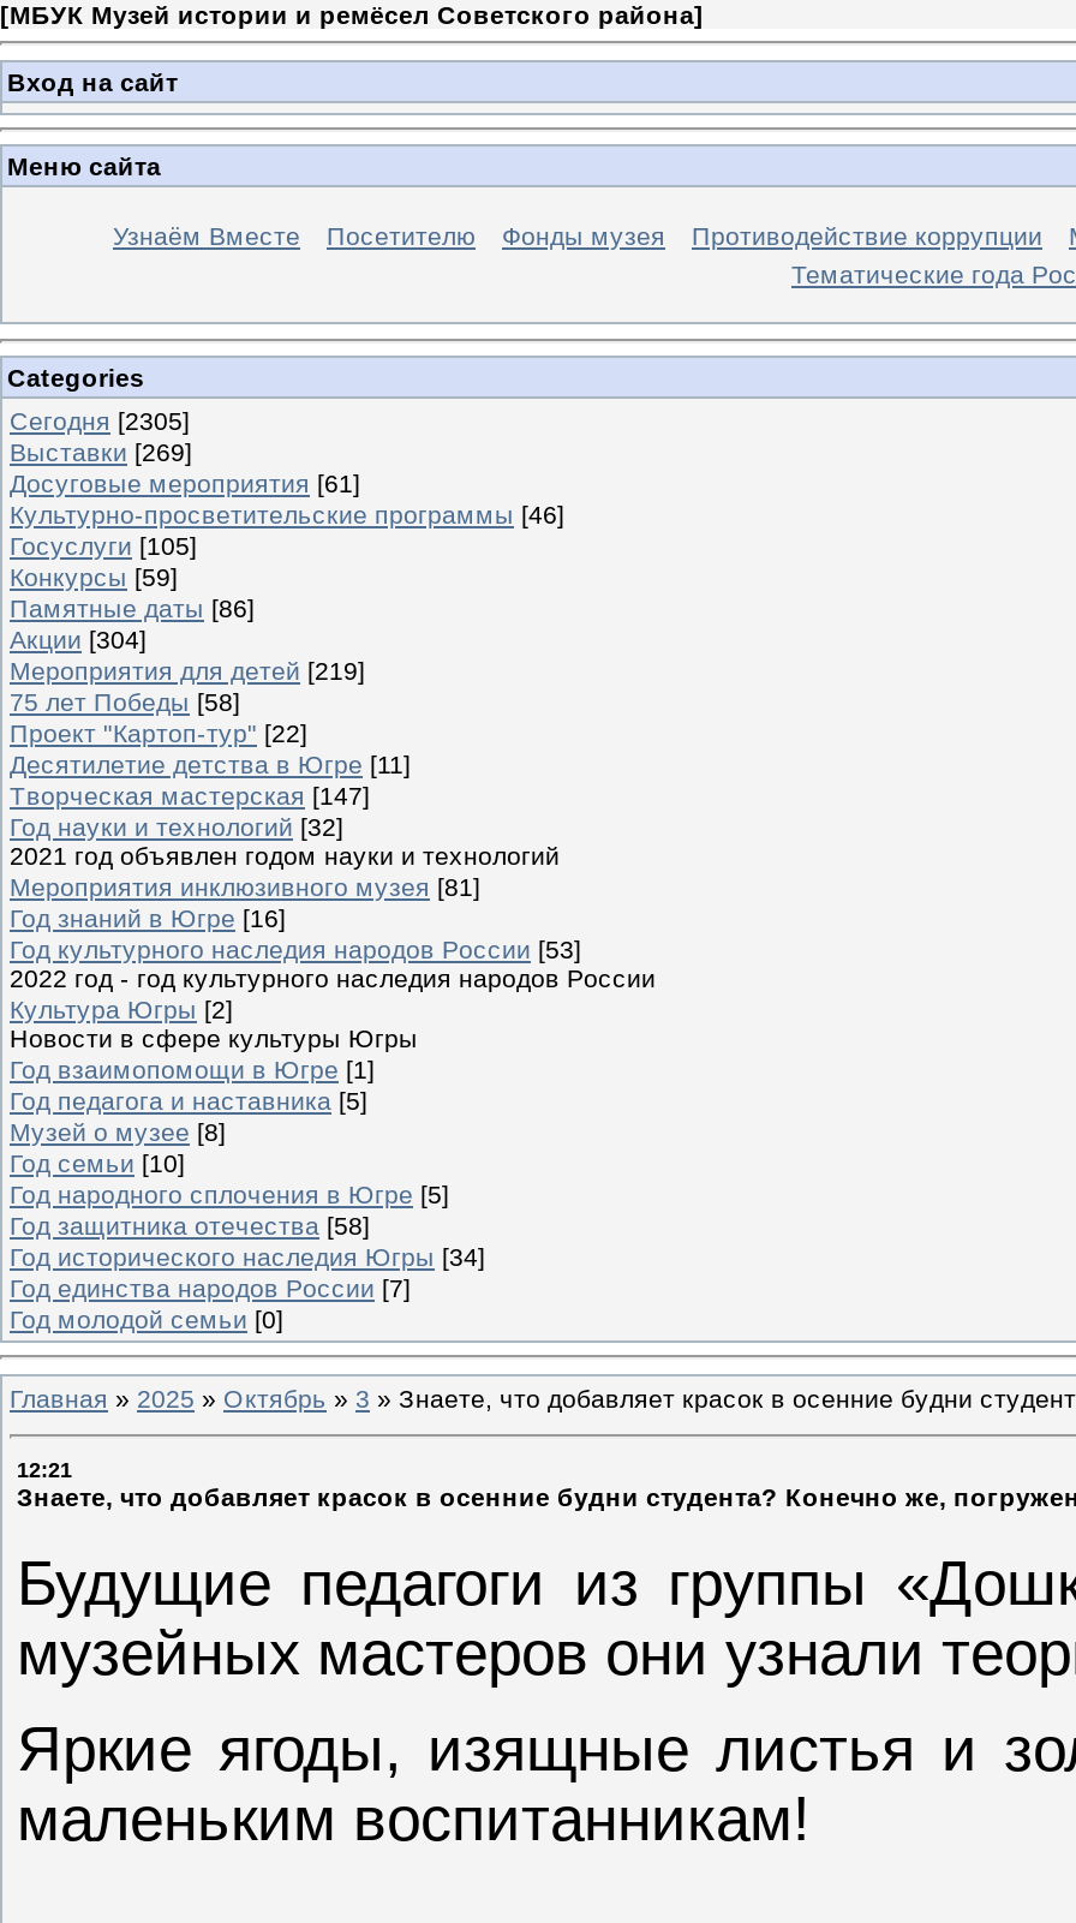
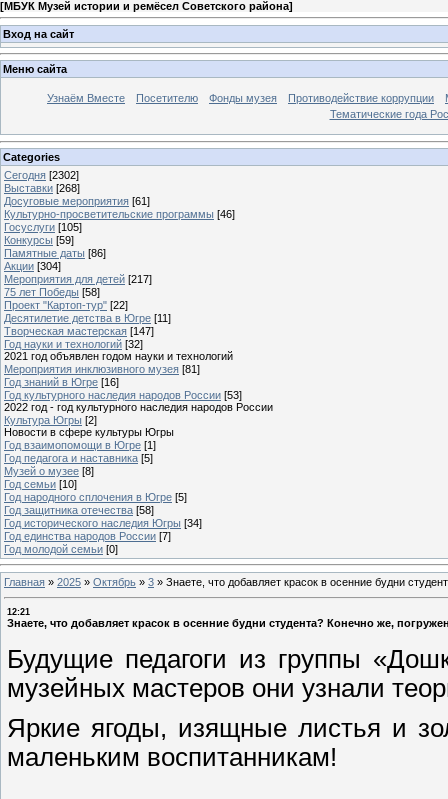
[10,406,190,435] Сегодня [2305] -> [4,169,79,181] Сегодня [2302]
[10,437,192,466] Выставки [269] -> [4,182,80,194] Выставки [268]
[10,656,365,685] Мероприятия для детей [219] -> [4,273,152,285] Мероприятия для детей [217]

